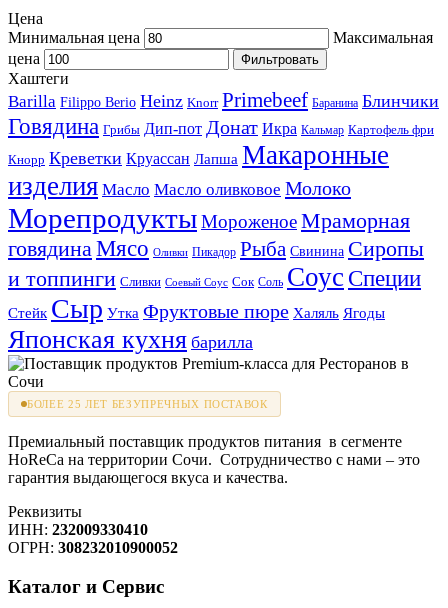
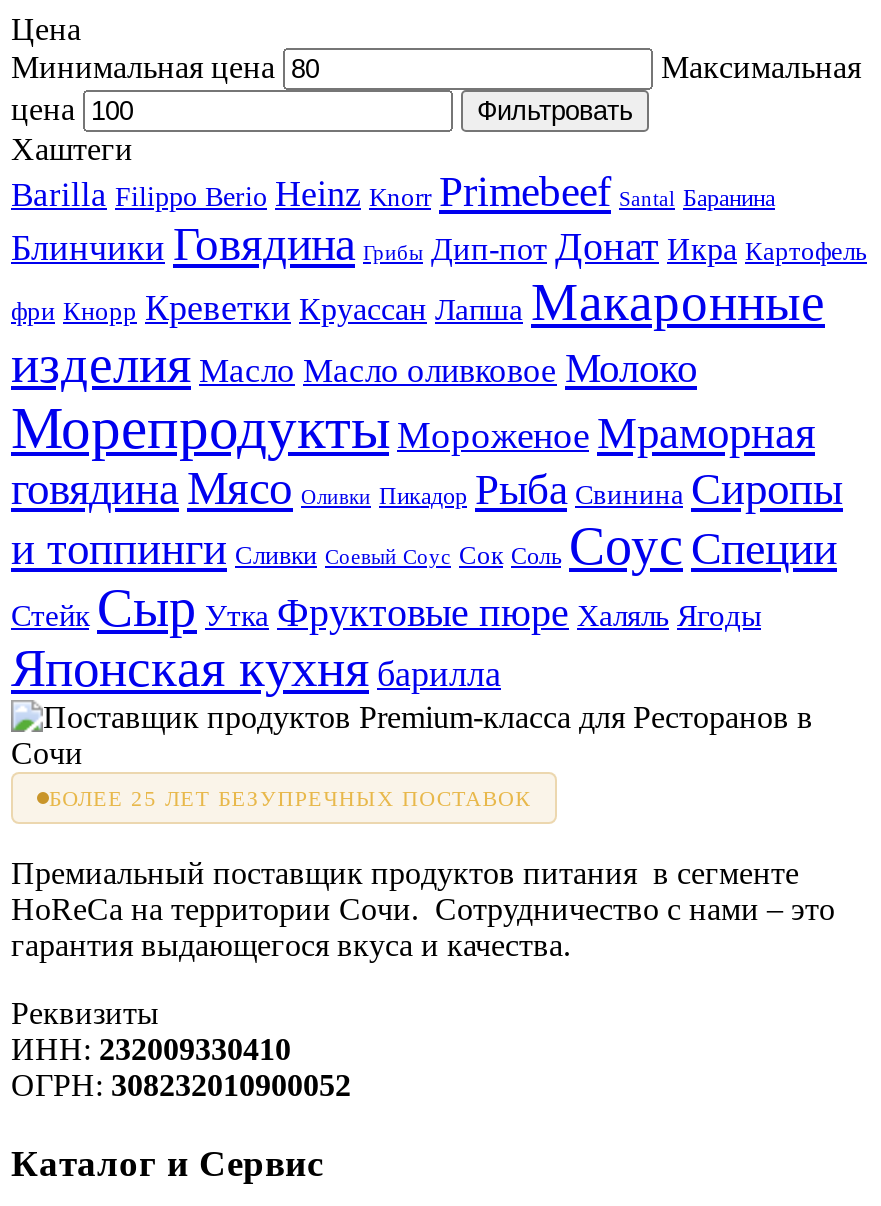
[8,88,439,170] Barilla Filippo Berio Heinz Knorr Primebeef Баранина Блинчики | Говядина Грибы Дип-пот Донат Икра Кальмар Картофель фри | Кнорр Креветки Круассан Лапша Макаронные -> [11,168,867,332] Barilla Filippo Berio Heinz Knorr Primebeef Santal Баранина | Блинчики Говядина Грибы Дип-пот Донат Икра Картофель | фри Кнорр Креветки Круассан Лапша Макаронные

